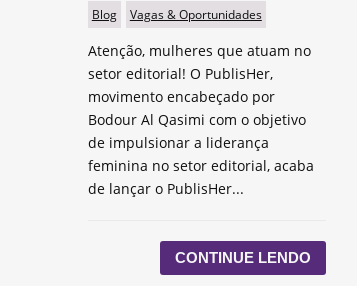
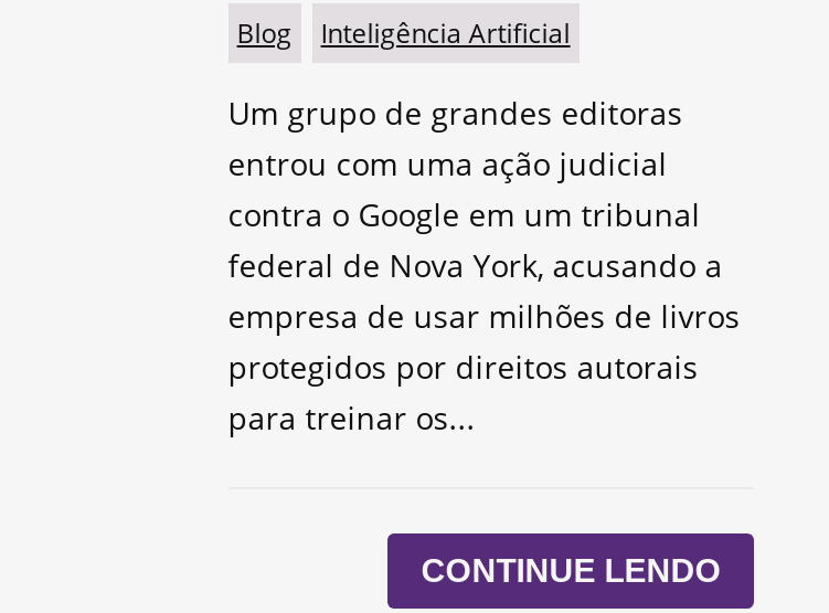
[130,6,262,23] Vagas & Oportunidades -> [321,14,570,51] Inteligência Artificial
[88,41,314,198] Atenção, mulheres que atuam no | setor editorial! O PublisHer, | movimento encabeçado por | Bodour Al Qasimi com o objetivo | de impulsionar a liderança | feminina no setor editorial, acaba | de lançar o PublisHer... -> [228,91,740,438] Um grupo de grandes editoras | entrou com uma ação judicial | contra o Google em um tribunal | federal de Nova York, acusando a | empresa de usar milhões de livros | protegidos por direitos autorais | para treinar os...

